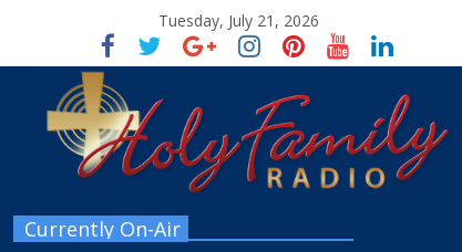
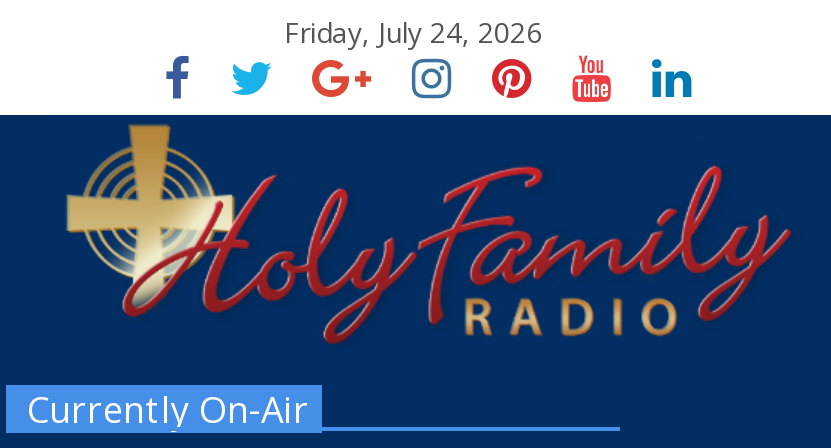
[158,10,319,31] Tuesday, July 21, 2026 -> [284,13,542,51] Friday, July 24, 2026

